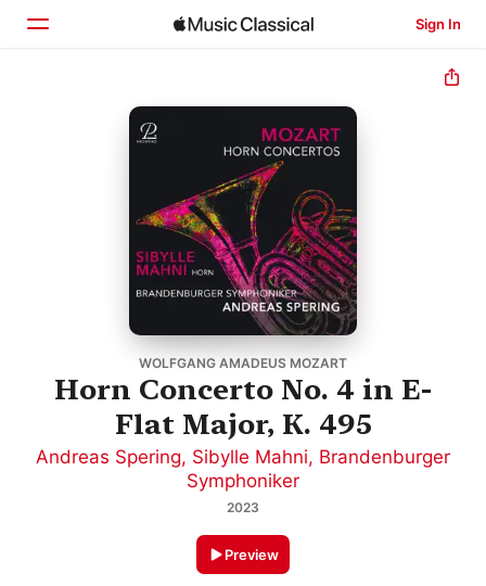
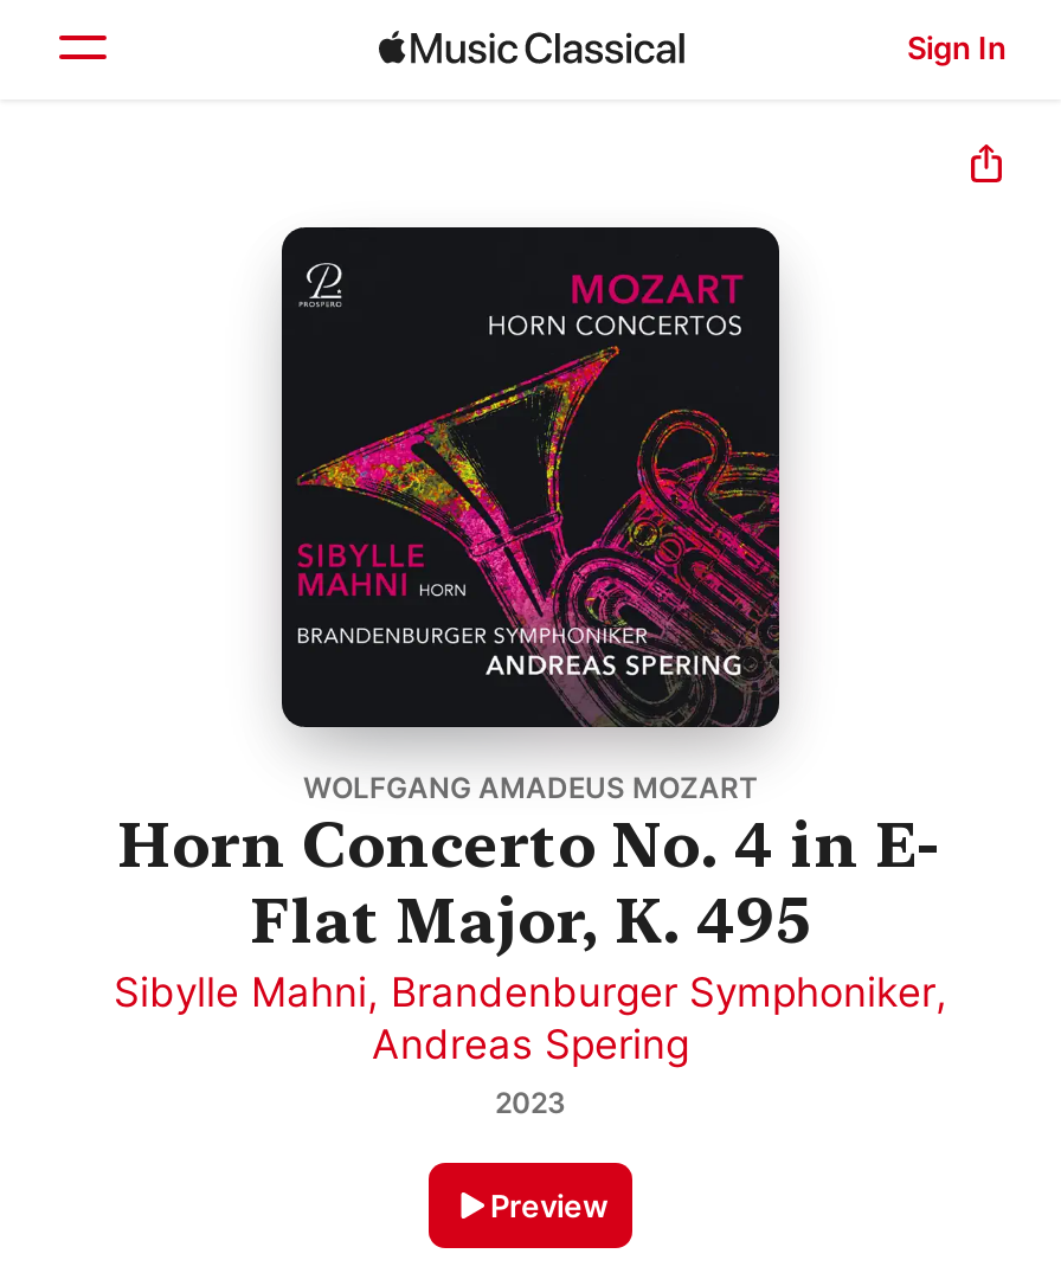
[36,446,450,492] Andreas Spering, Sibylle Mahni, Brandenburger | Symphoniker -> [114,969,947,1068] Sibylle Mahni, Brandenburger Symphoniker, | Andreas Spering

